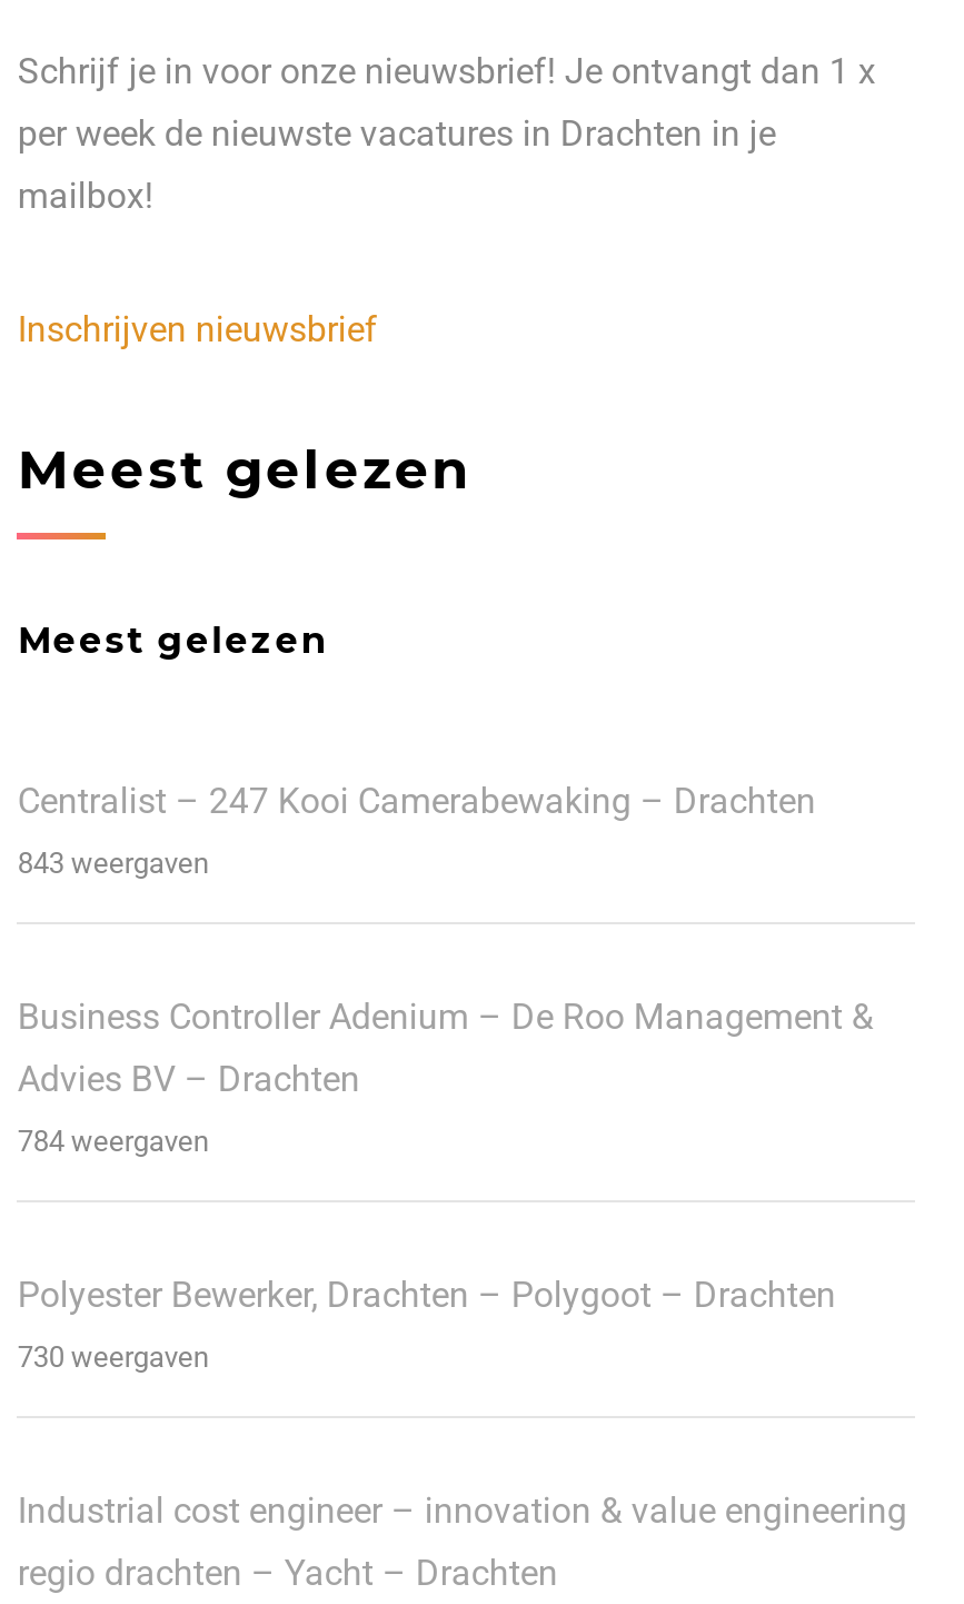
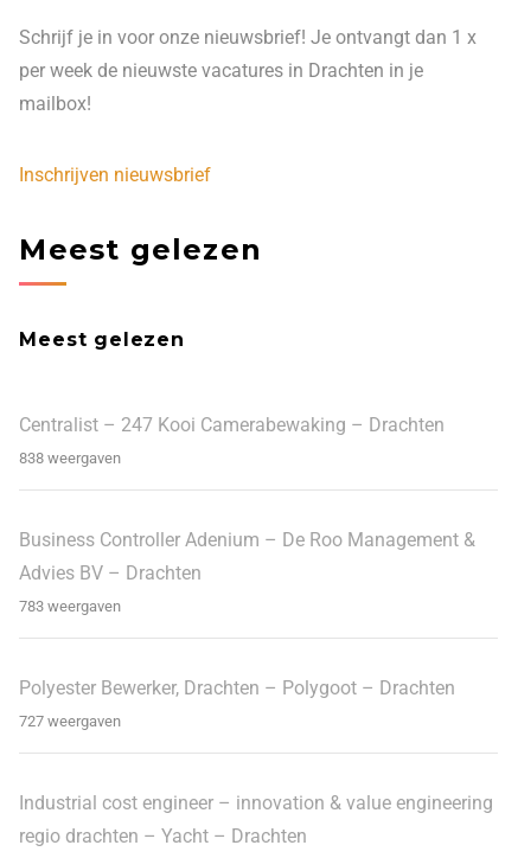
[18,845,209,879] 843 weergaven -> [19,450,121,467] 838 weergaven
[18,1123,209,1157] 784 weergaven -> [19,598,121,616] 783 weergaven
[18,1339,209,1372] 730 weergaven -> [19,713,121,730] 727 weergaven

